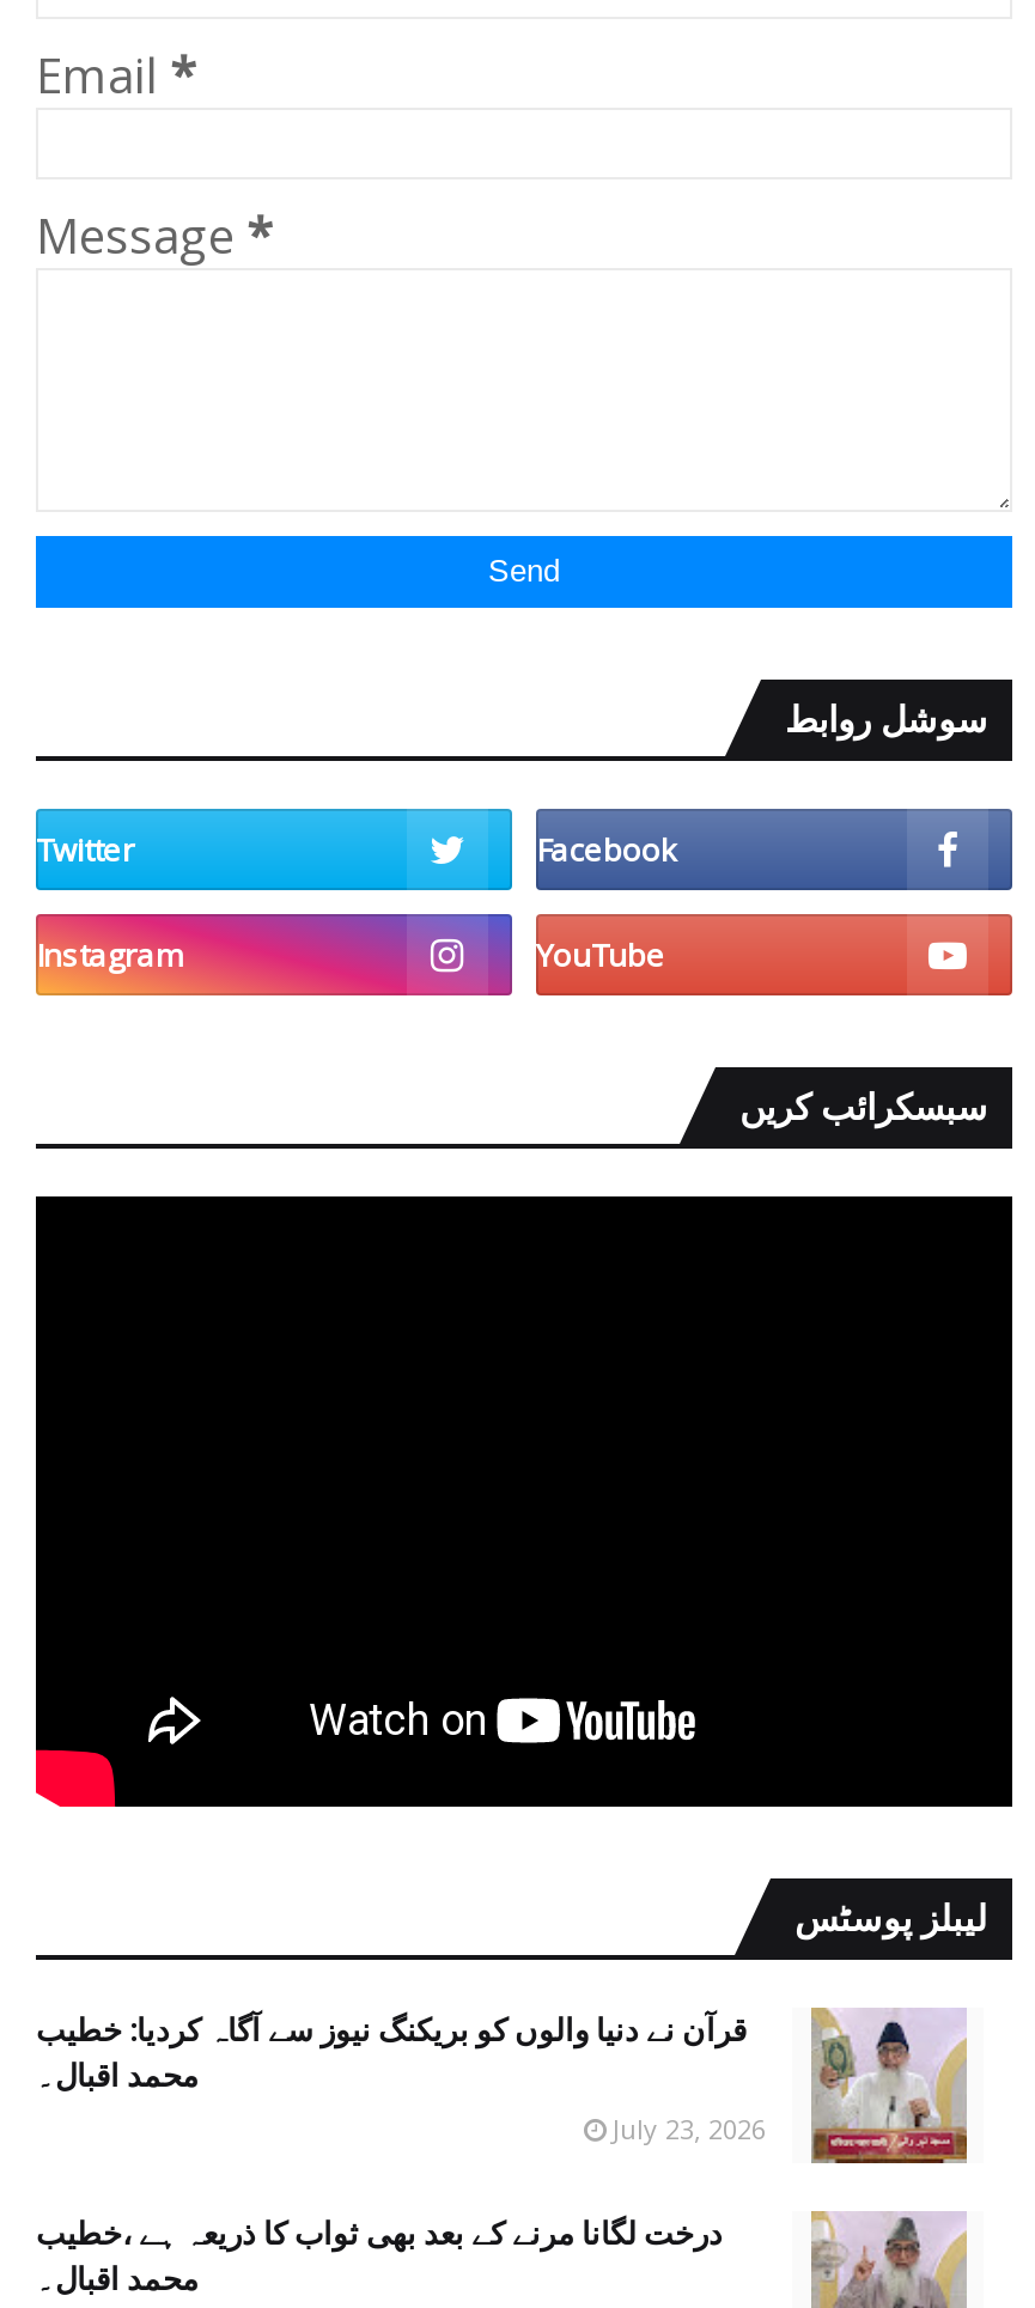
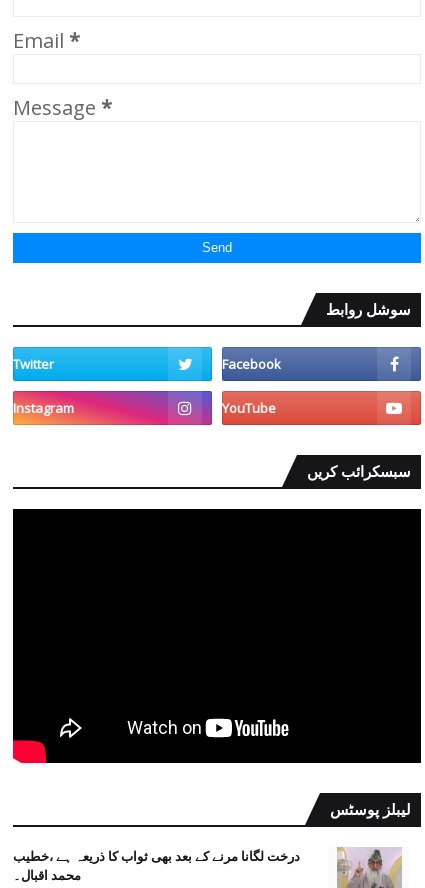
[36,2006,967,2164] [image] | قرآن نے دنیا والوں کو بریکنگ نیوز سے آگاہ کردیا: خطیب | محمد اقبال۔ | July 23, 2026 -> none

